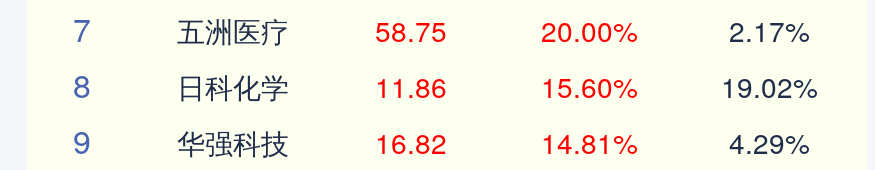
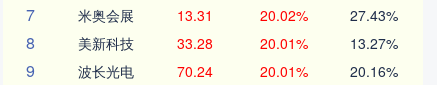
[177,10,809,50] 五洲医疗 | 58.75 | 20.00% | 2.17% -> [78,5,398,25] 米奥会展 | 13.31 | 20.02% | 27.43%
[177,66,817,106] 日科化学 | 11.86 | 15.60% | 19.02% -> [78,33,398,53] 美新科技 | 33.28 | 20.01% | 13.27%
[177,122,809,162] 华强科技 | 16.82 | 14.81% | 4.29% -> [78,61,398,81] 波长光电 | 70.24 | 20.01% | 20.16%

